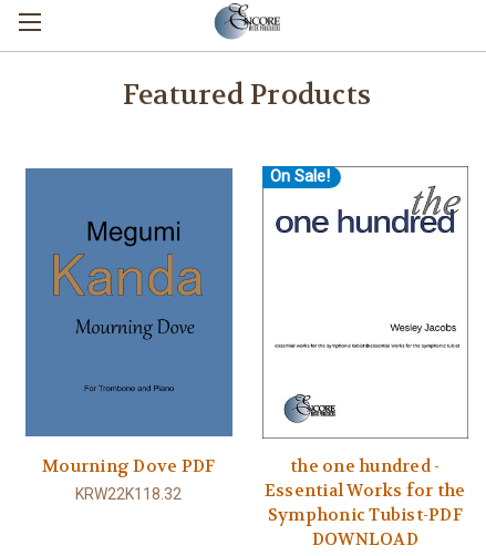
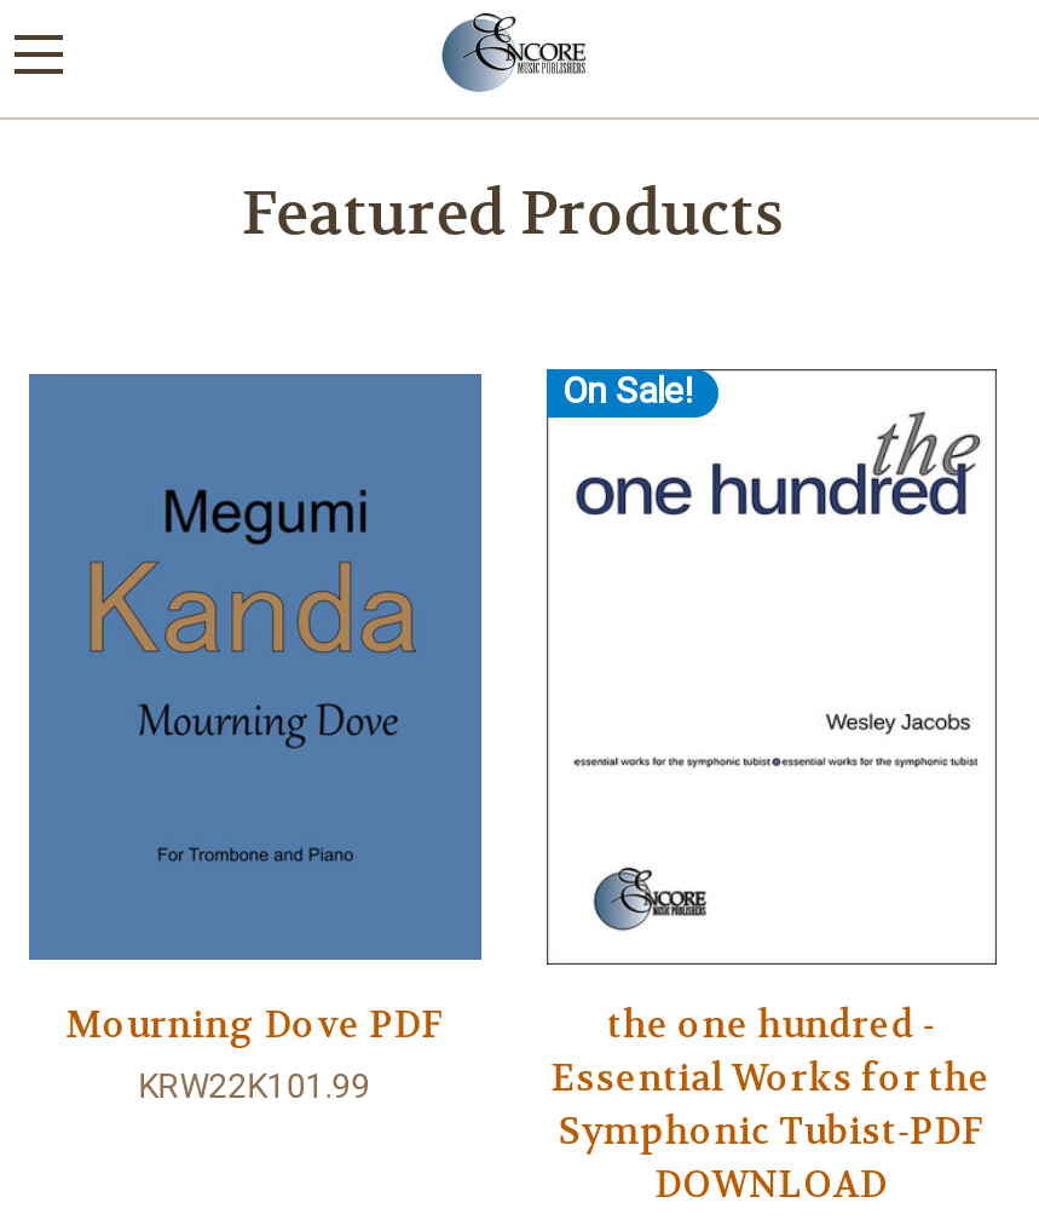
[76,485,182,503] KRW22K118.32 -> [138,1066,371,1105] KRW22K101.99

